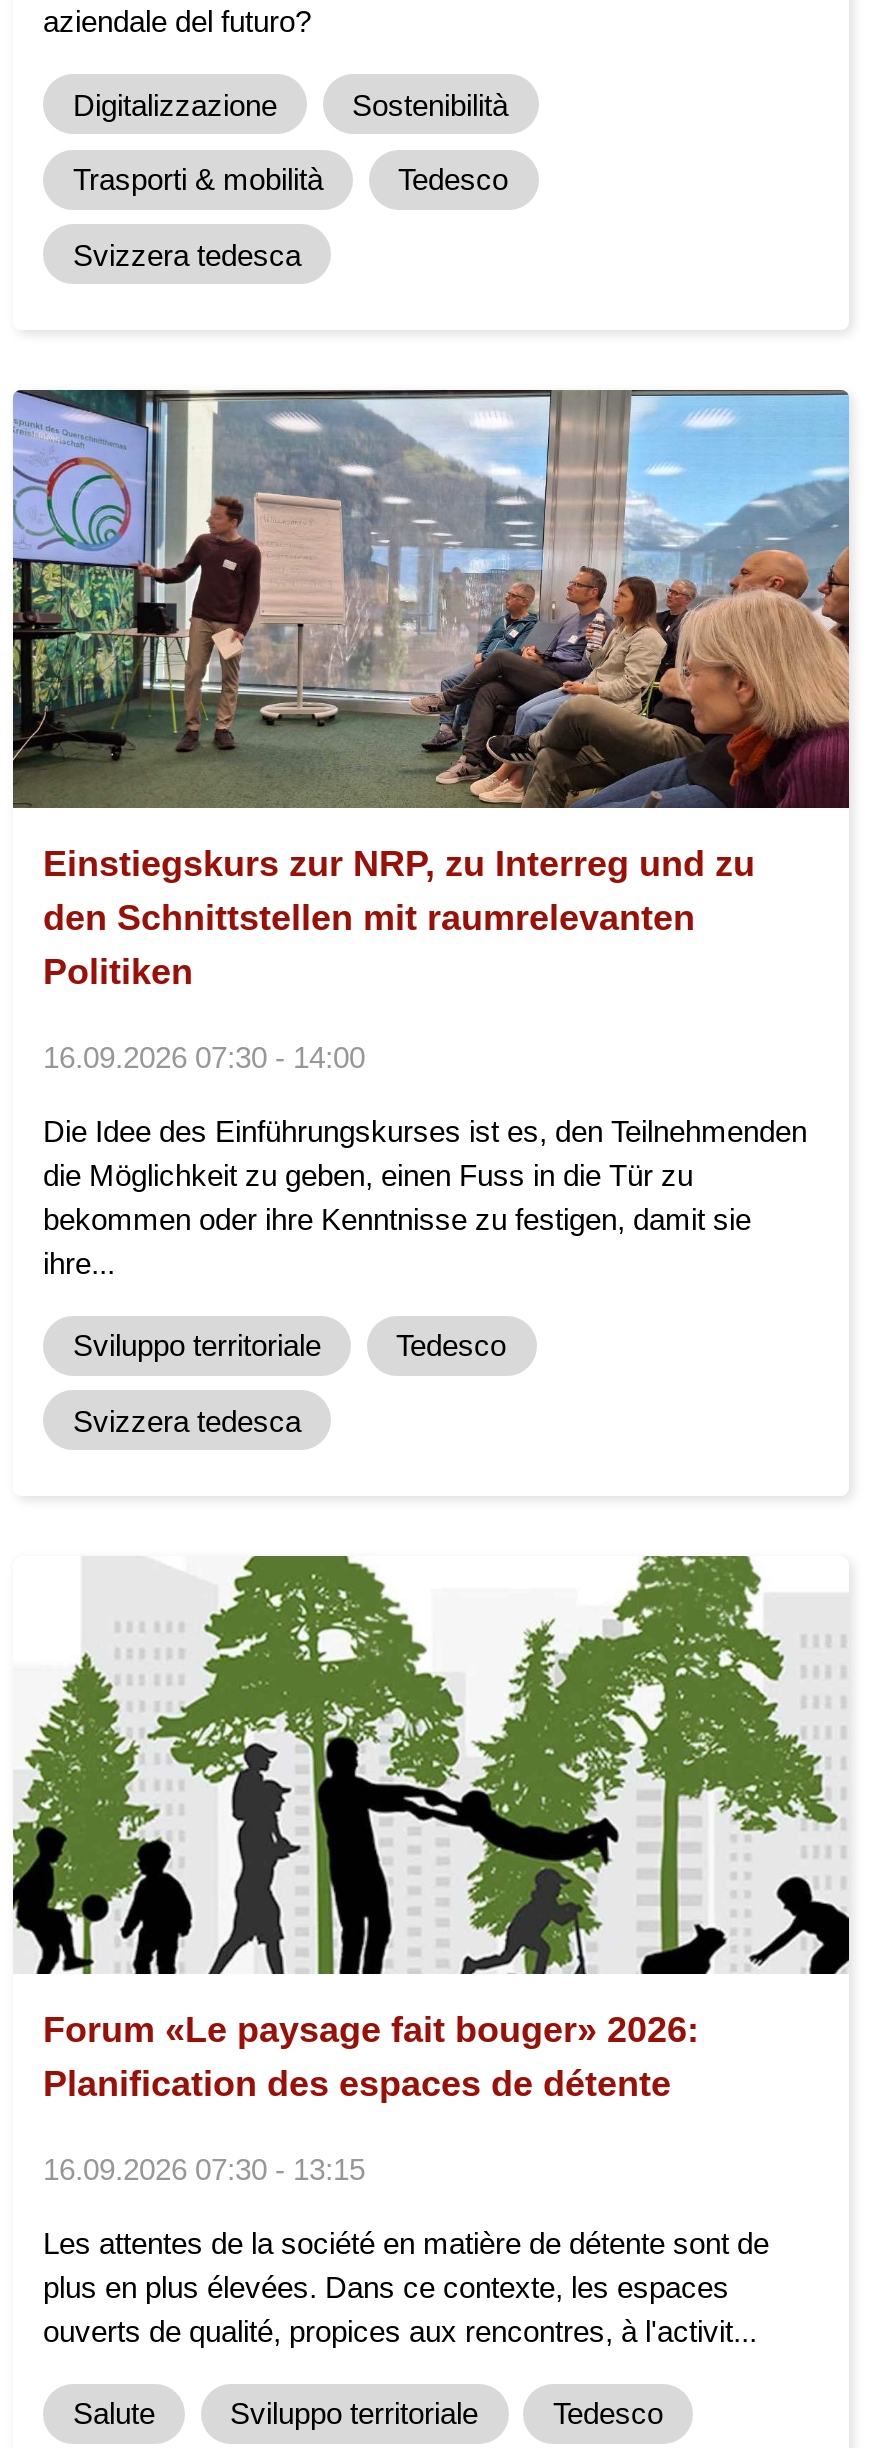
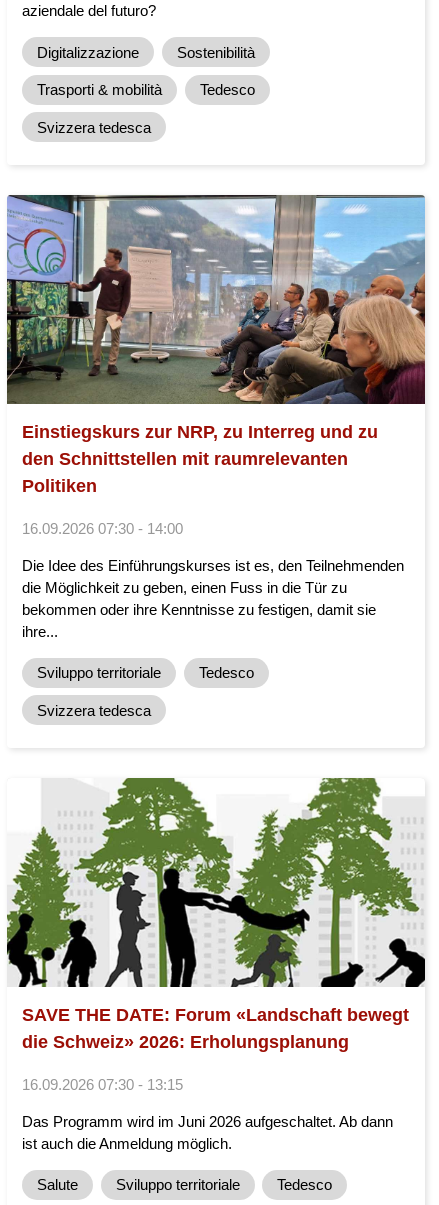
[43,2010,699,2104] Forum «Le paysage fait bouger» 2026: | Planification des espaces de détente -> [22,1005,409,1052] SAVE THE DATE: Forum «Landschaft bewegt | die Schweiz» 2026: Erholungsplanung
[43,2226,769,2348] Les attentes de la société en matière de détente sont de | plus en plus élevées. Dans ce contexte, les espaces | ouverts de qualité, propices aux rencontres, à l'activit... -> [22,1113,393,1152] Das Programm wird im Juni 2026 aufgeschaltet. Ab dann | ist auch die Anmeldung möglich.

